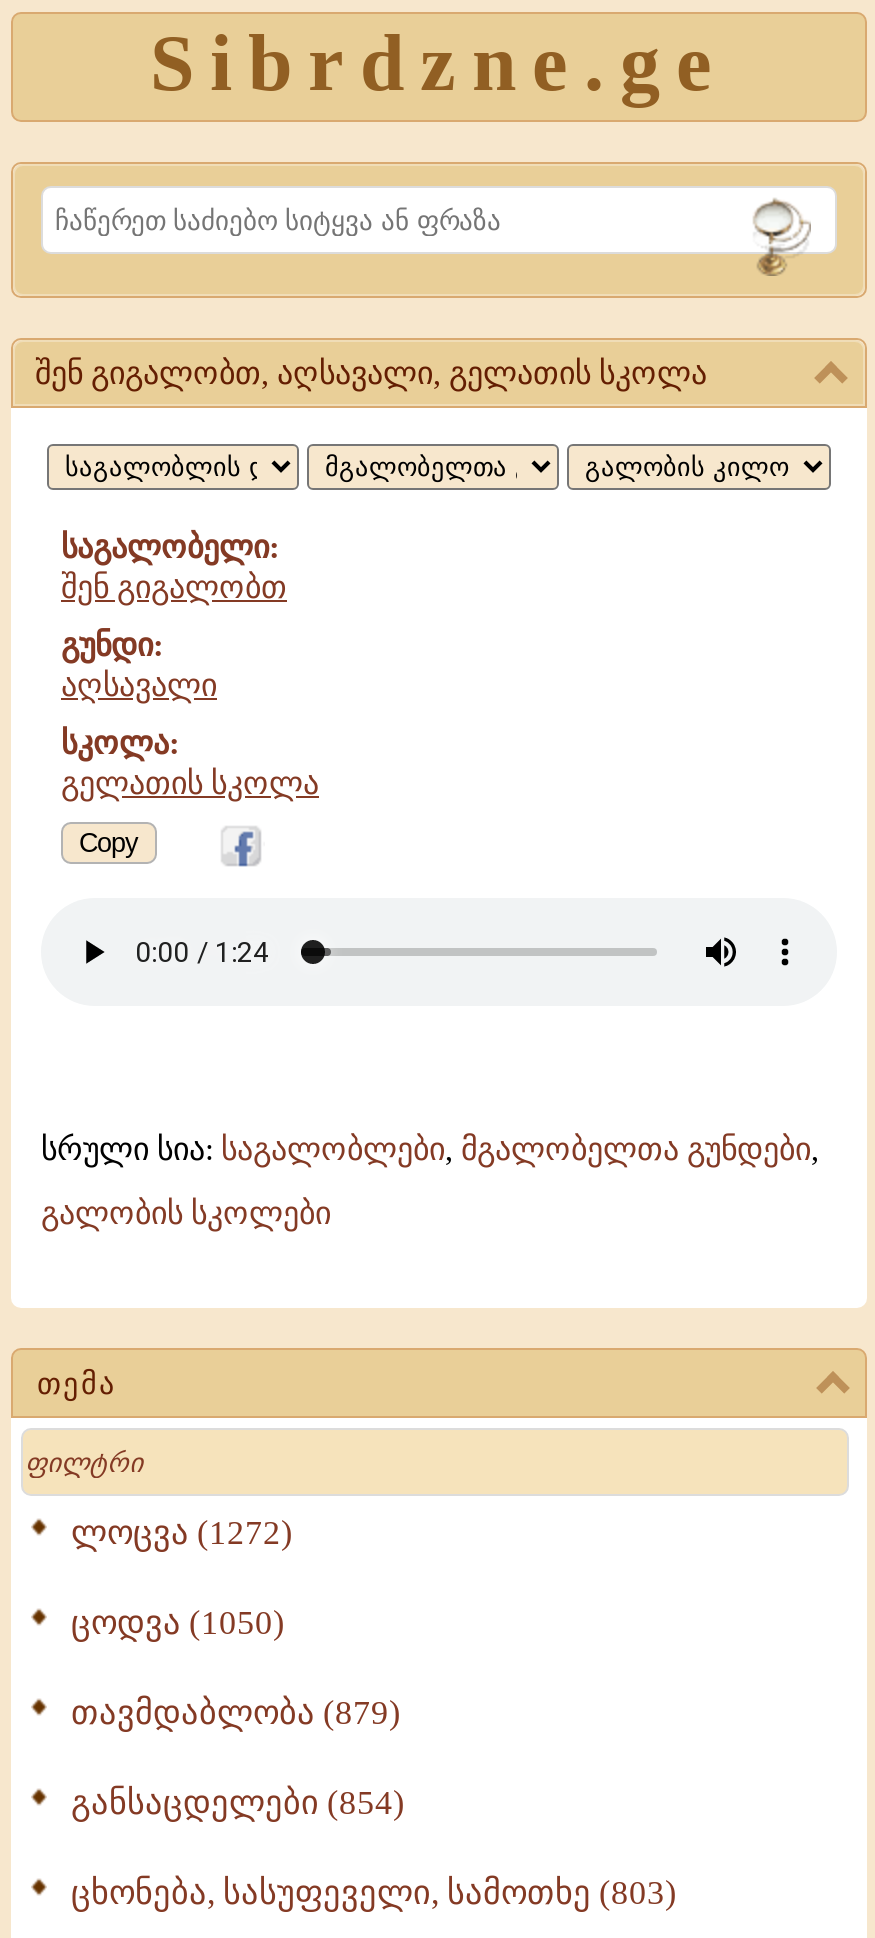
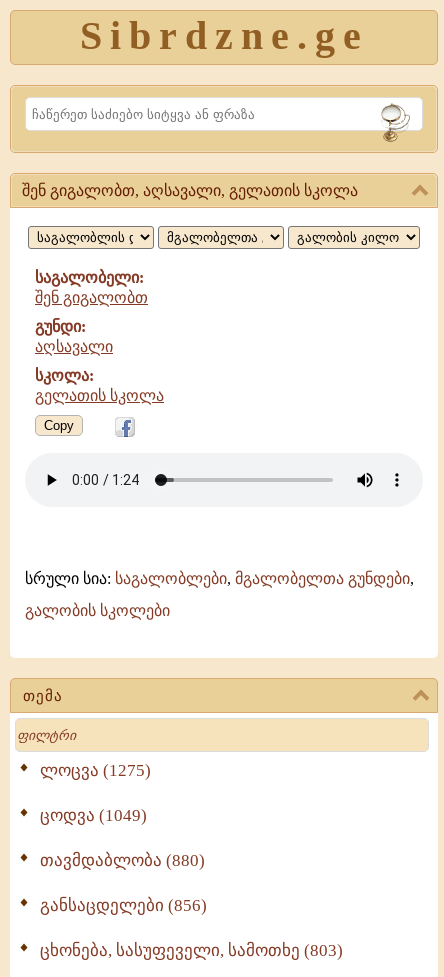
[71,1514,293,1552] ლოცვა (1272) -> [40,761,151,780] ლოცვა (1275)
[71,1604,285,1642] ცოდვა (1050) -> [40,806,147,825] ცოდვა (1049)
[71,1694,401,1732] თავმდაბლობა (879) -> [40,851,205,870] თავმდაბლობა (880)
[71,1784,405,1822] განსაცდელები (854) -> [40,896,207,915] განსაცდელები (856)

